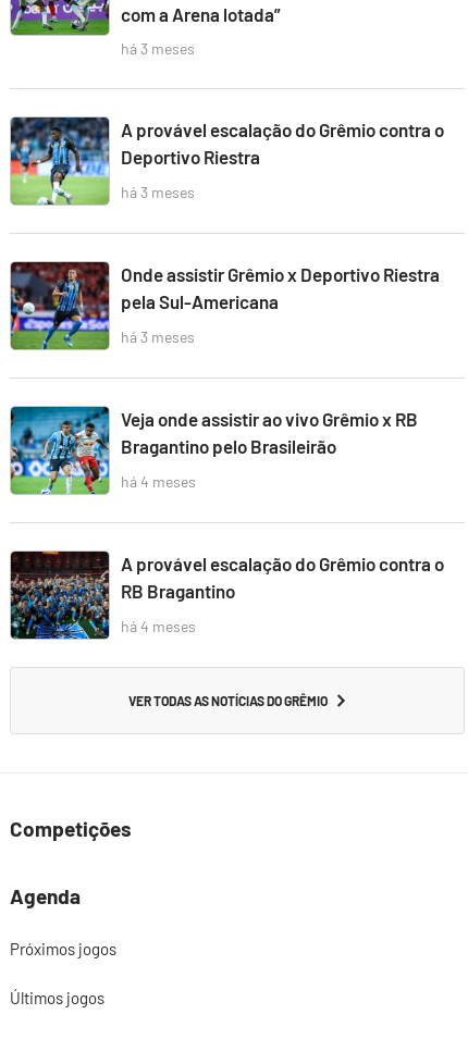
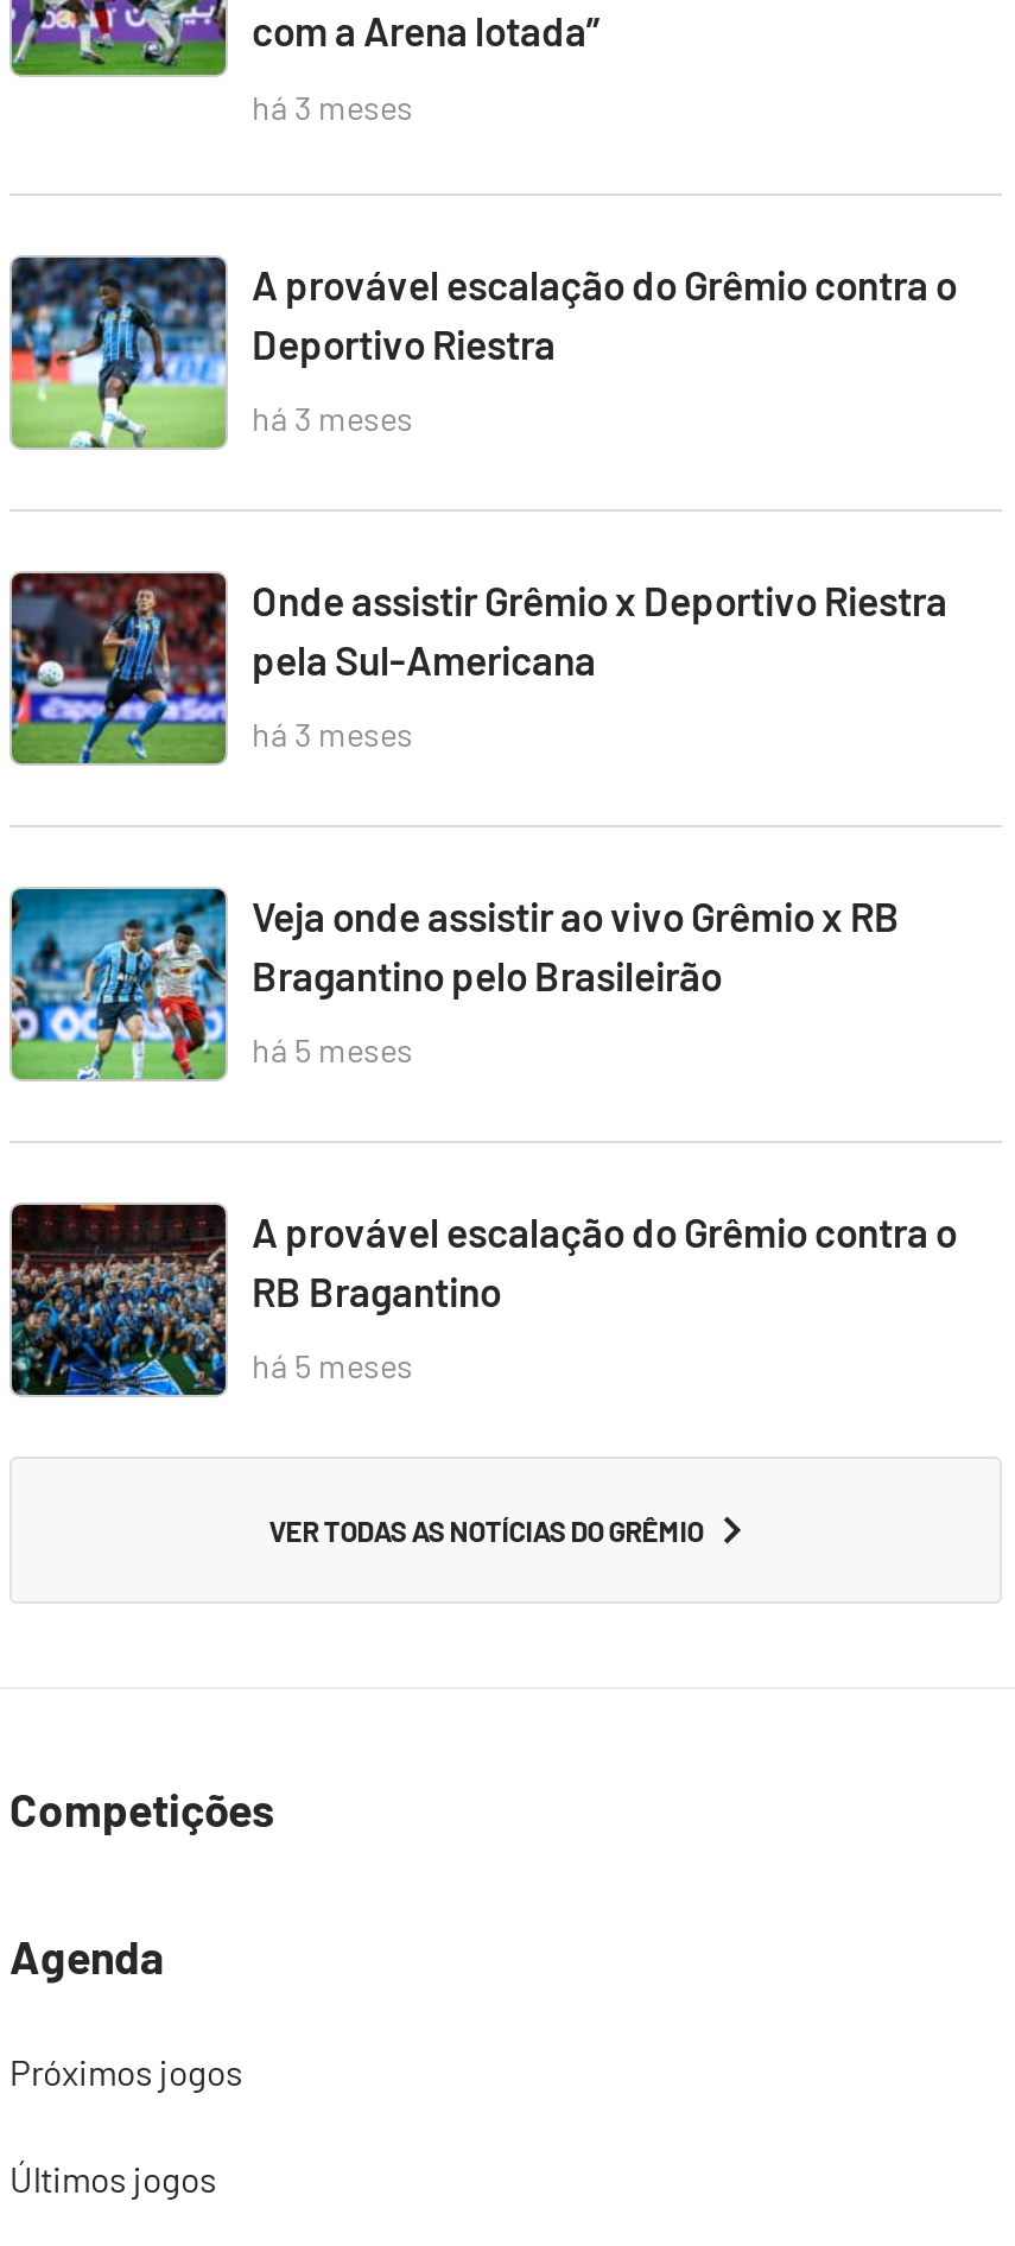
[121,472,196,490] há 4 meses -> [252,1030,413,1070] há 5 meses
[121,617,196,635] há 4 meses -> [252,1346,413,1386] há 5 meses

